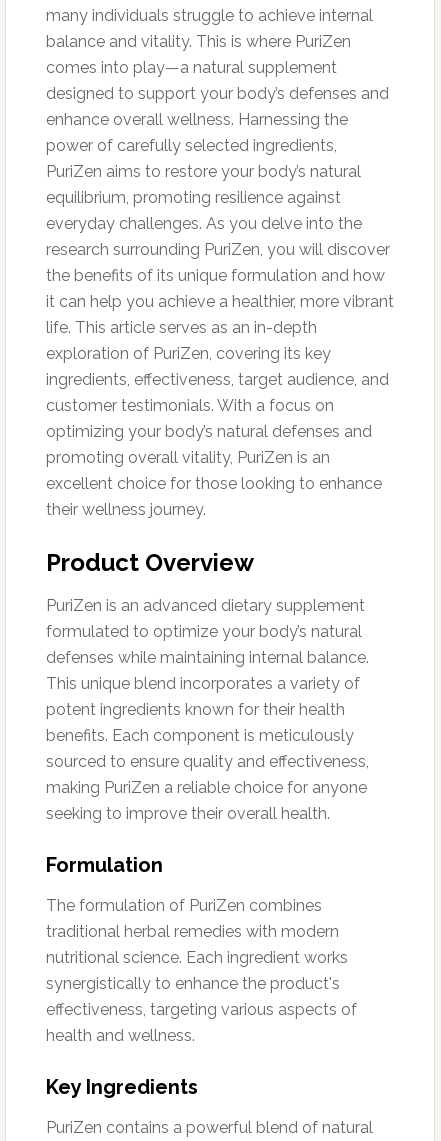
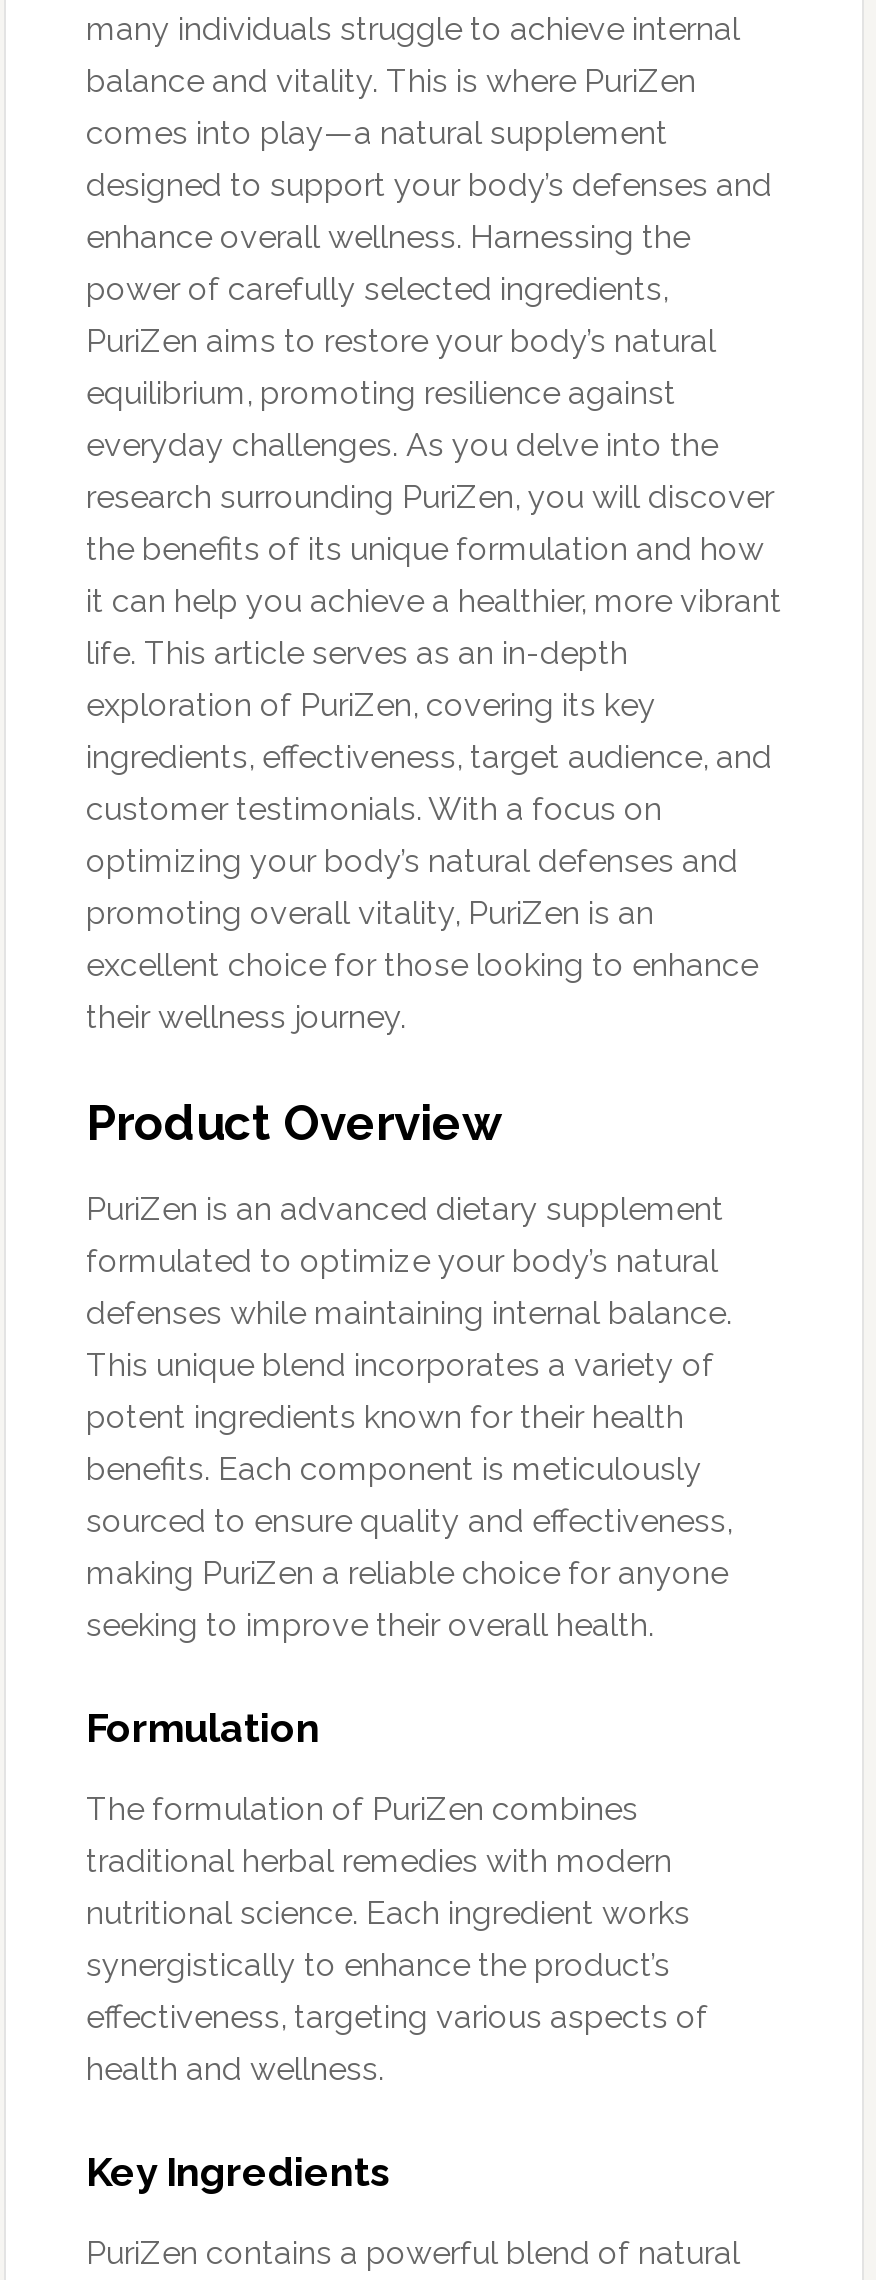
[46,974,340,993] synergistically to enhance the product's -> [86,1946,670,1984] synergistically to enhance the product’s

